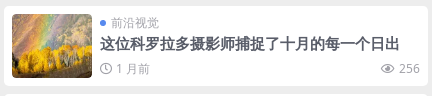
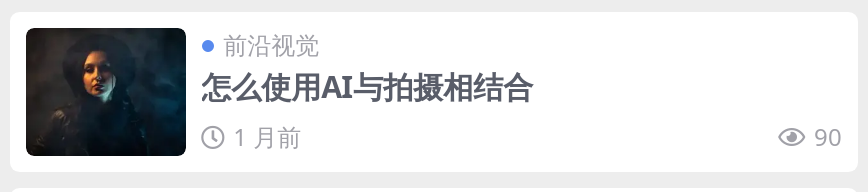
[11,13,400,79] [image] | 这位科罗拉多摄影师捕捉了十月的每一个日出 -> [24,26,533,156] [image] | 怎么使用AI与拍摄相结合
[399,60,420,77] 256 -> [814,121,842,155] 90

